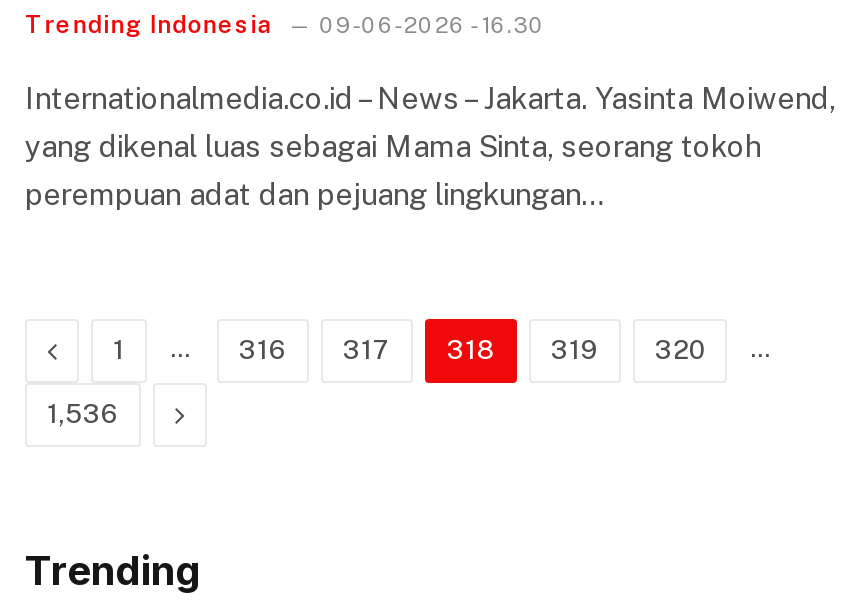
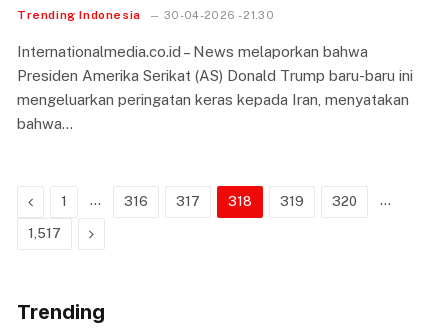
[25,10,545,38] Trending Indonesia 09-06-2026 - 16.30 -> [17,8,274,22] Trending Indonesia 30-04-2026 - 21.30
[25,80,835,210] Internationalmedia.co.id – News – Jakarta. Yasinta Moiwend, | yang dikenal luas sebagai Mama Sinta, seorang tokoh | perempuan adat dan pejuang lingkungan… -> [17,43,413,132] Internationalmedia.co.id – News melaporkan bahwa | Presiden Amerika Serikat (AS) Donald Trump baru-baru ini | mengeluarkan peringatan keras kepada Iran, menyatakan | bahwa…
[47,398,119,428] 1,536 -> [28,226,61,241] 1,517

